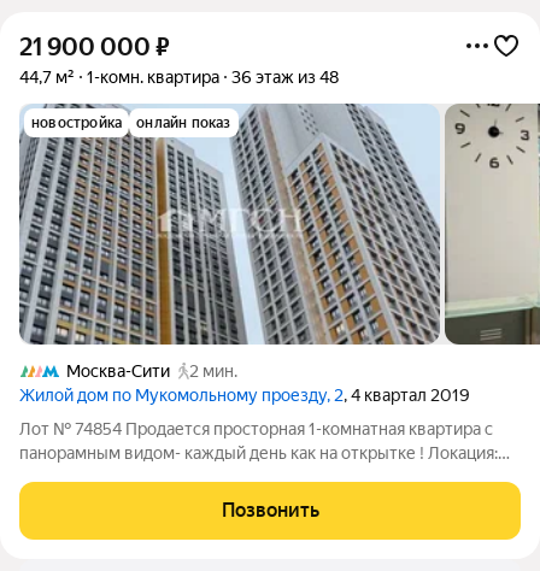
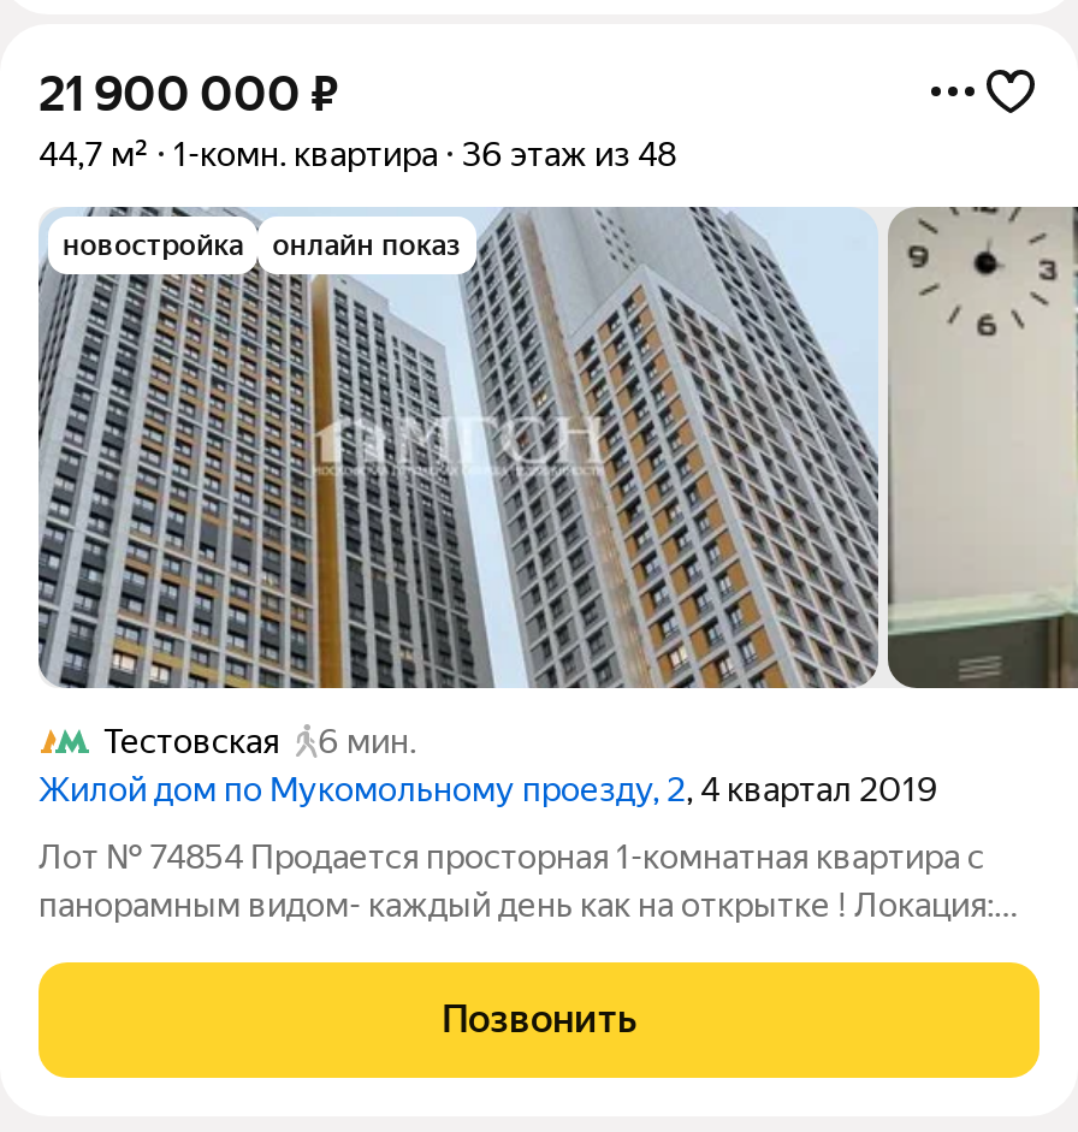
[66,361,237,380] Москва-Сити | 2 мин. -> [103,721,416,760] Тестовская | 6 мин.

